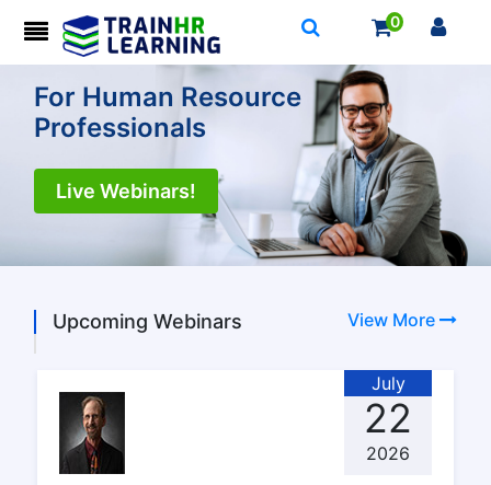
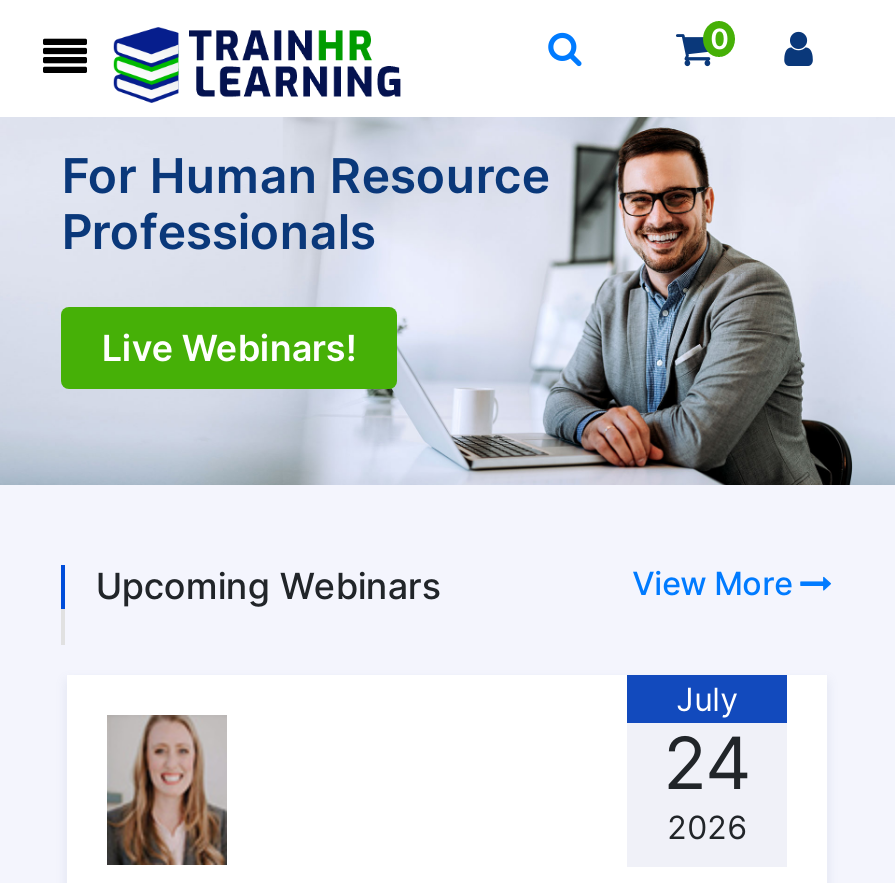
[59,392,125,475] [image] -> [107,713,227,867] [image]
[364,394,412,442] 22 -> [663,719,751,807] 24

